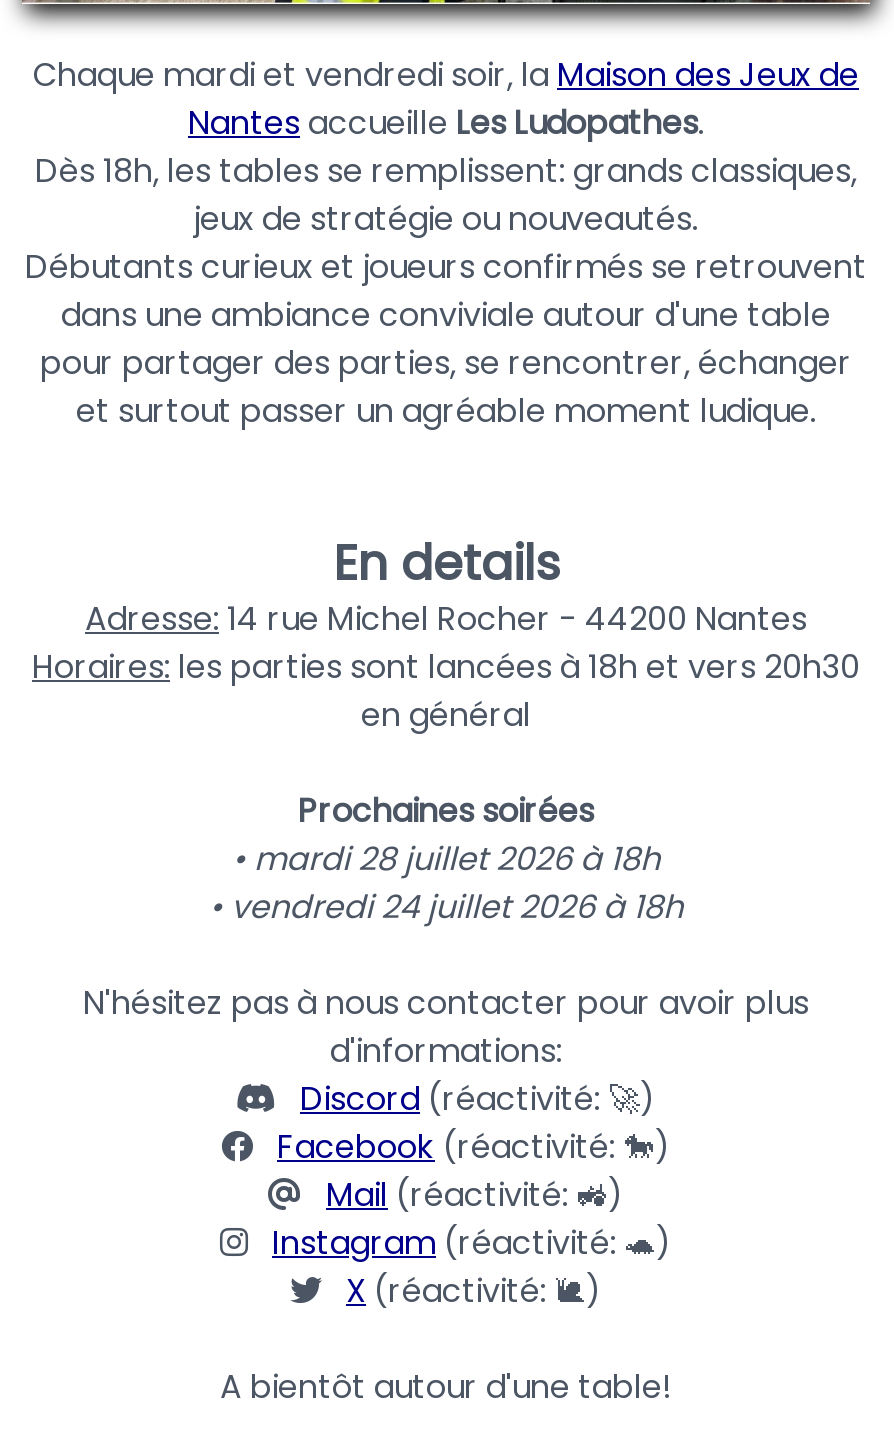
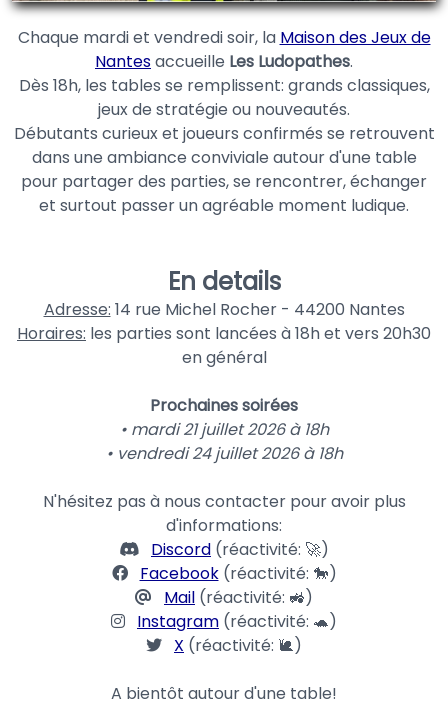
[232,837,660,883] • mardi 28 juillet 2026 à 18h -> [119,418,328,441] • mardi 21 juillet 2026 à 18h

